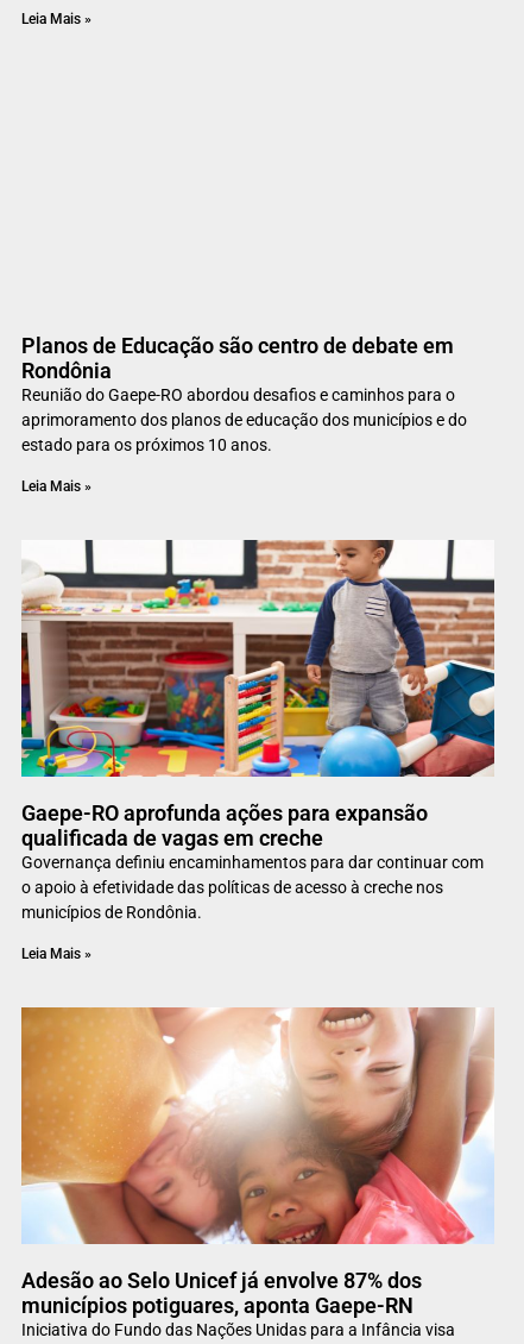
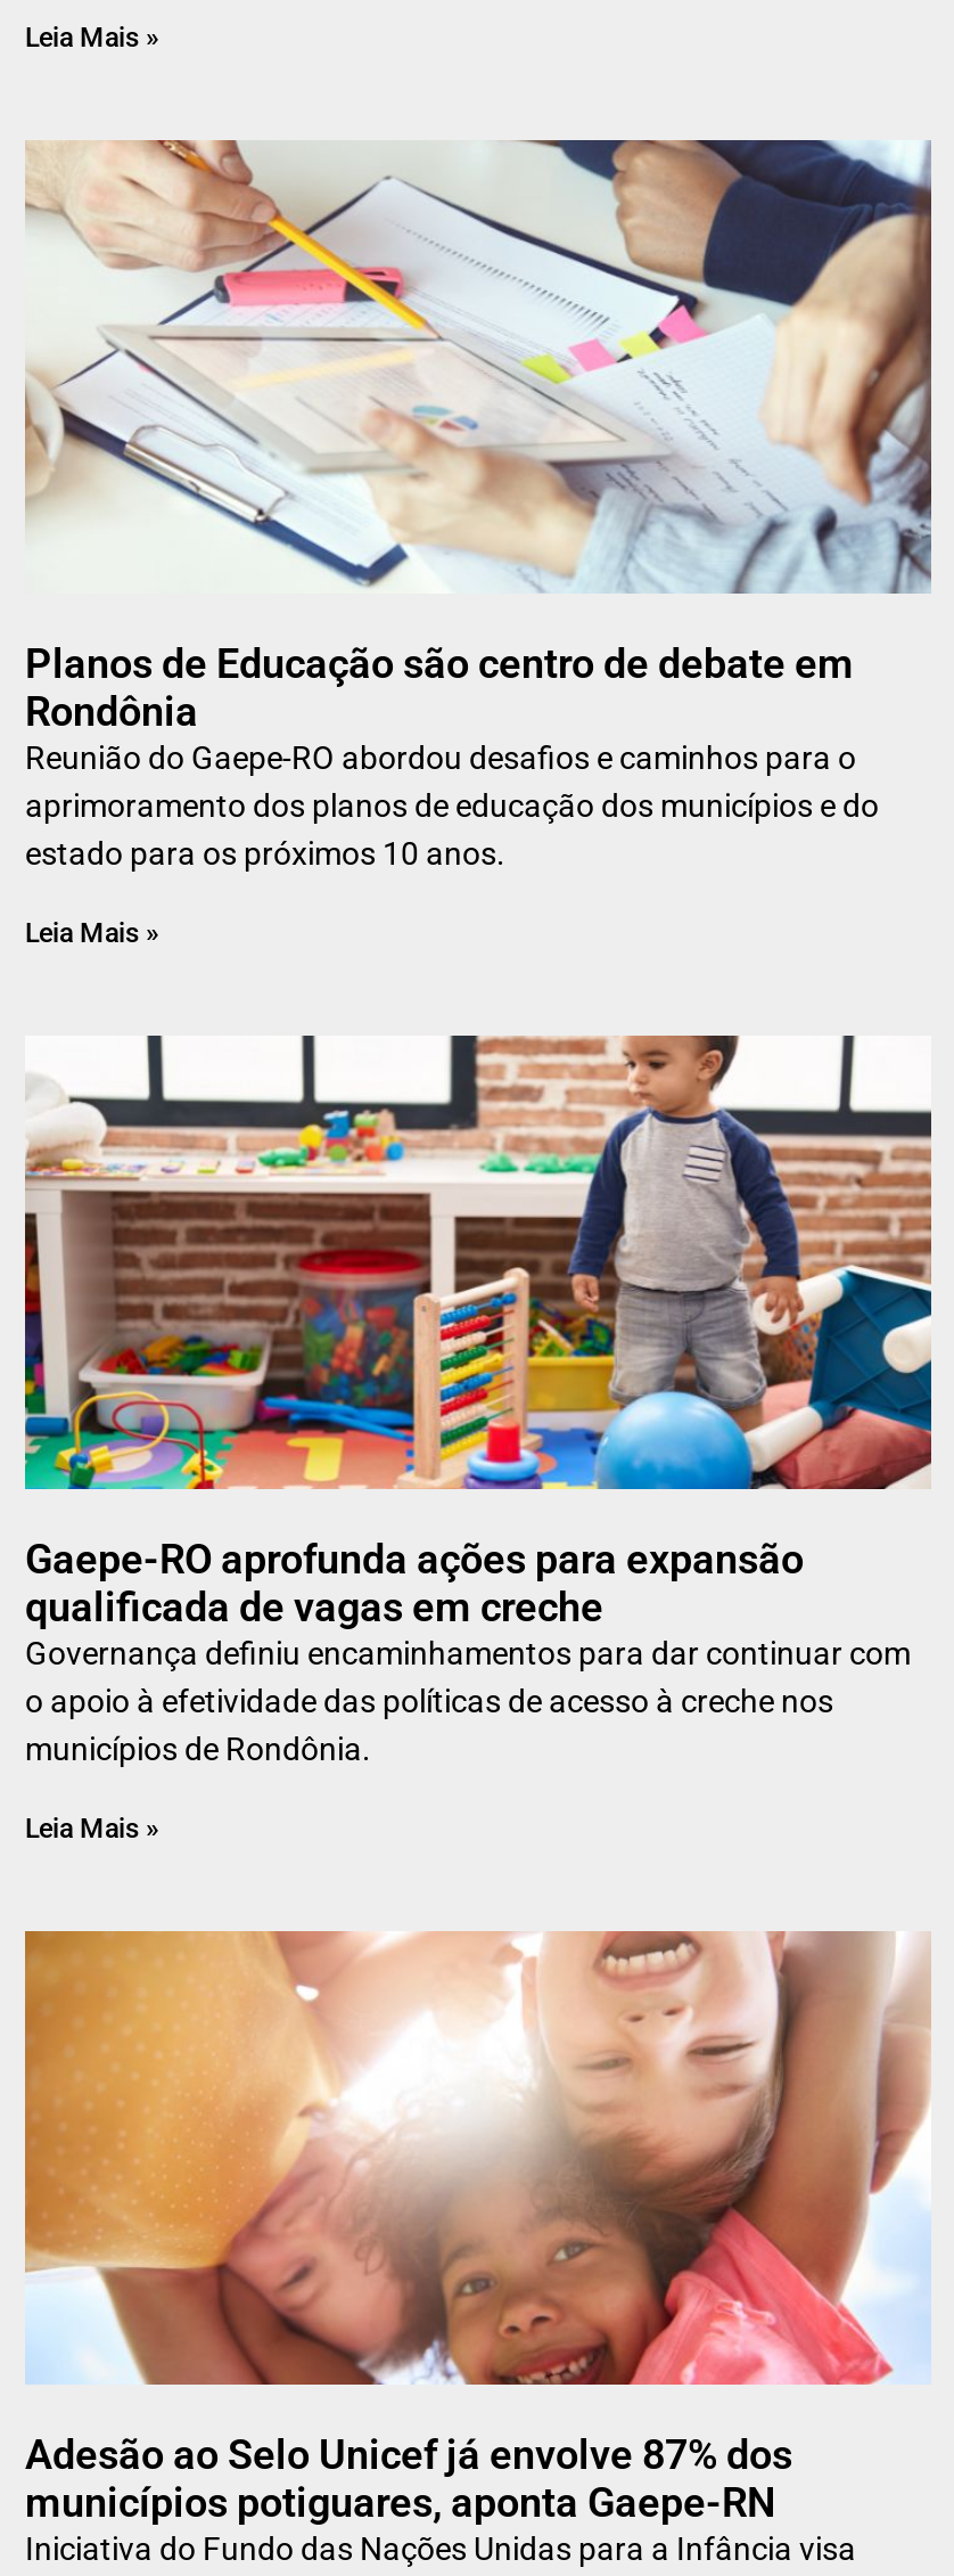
none -> [23,138,934,596] [image]

